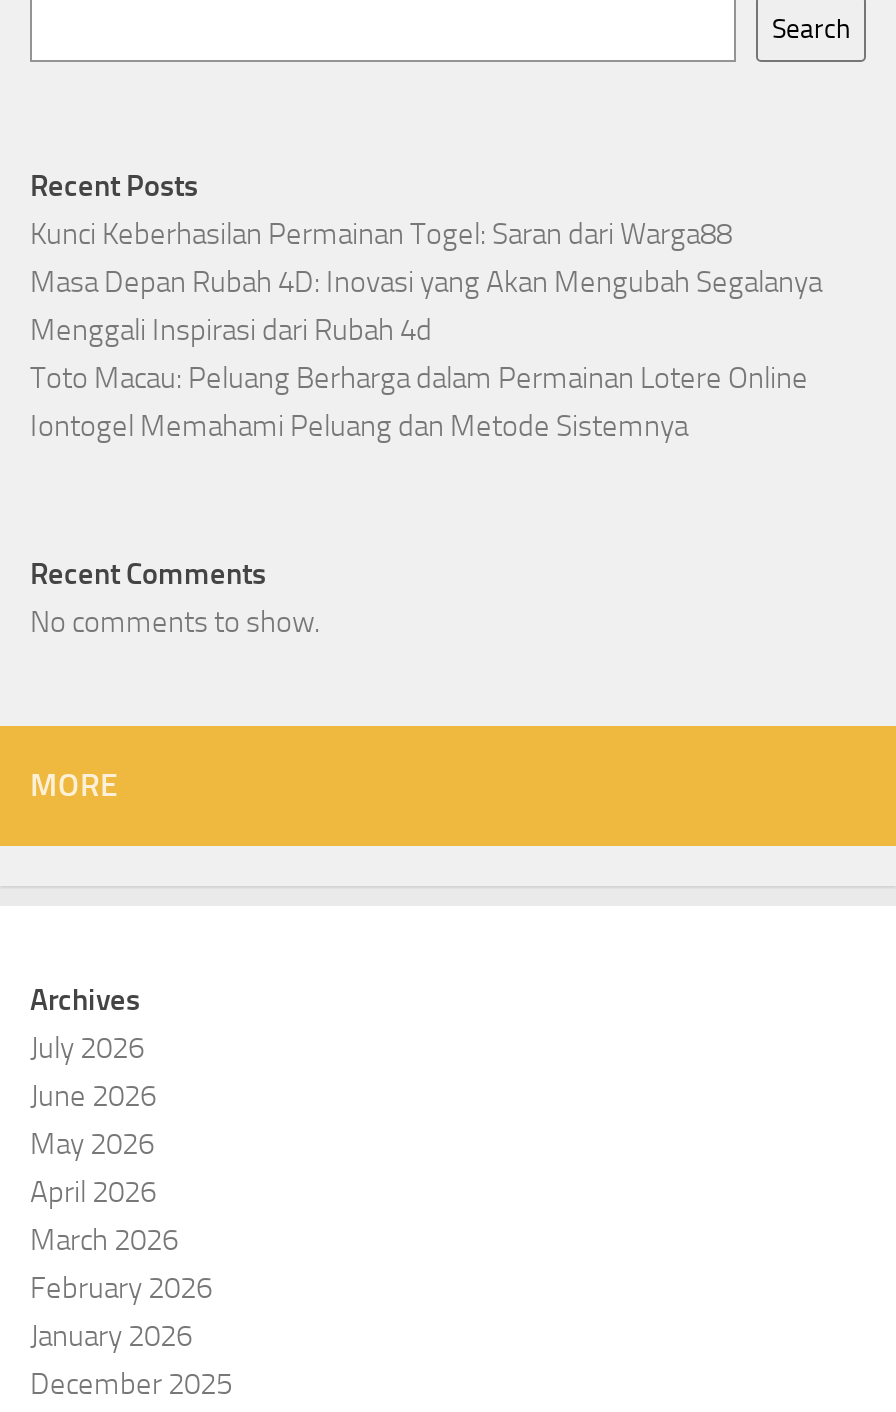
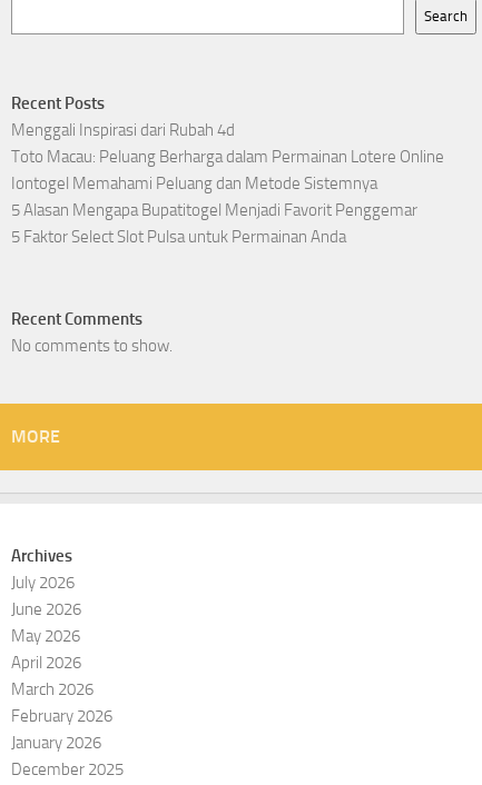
[30,217,822,301] Kunci Keberhasilan Permainan Togel: Saran dari Warga88 | Masa Depan Rubah 4D: Inovasi yang Akan Mengubah Segalanya -> none
moved [30,313,808,445] -> [11,121,444,194]: Menggali Inspirasi dari Rubah 4d | Toto Macau: Peluang Berharga dalam Permainan Lotere Online | Iontogel Memahami Peluang dan Metode Sistemnya
none -> [11,201,417,247] 5 Alasan Mengapa Bupatitogel Menjadi Favorit Penggemar | 5 Faktor Select Slot Pulsa untuk Permainan Anda

